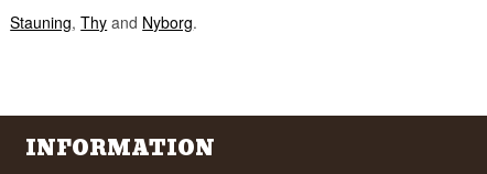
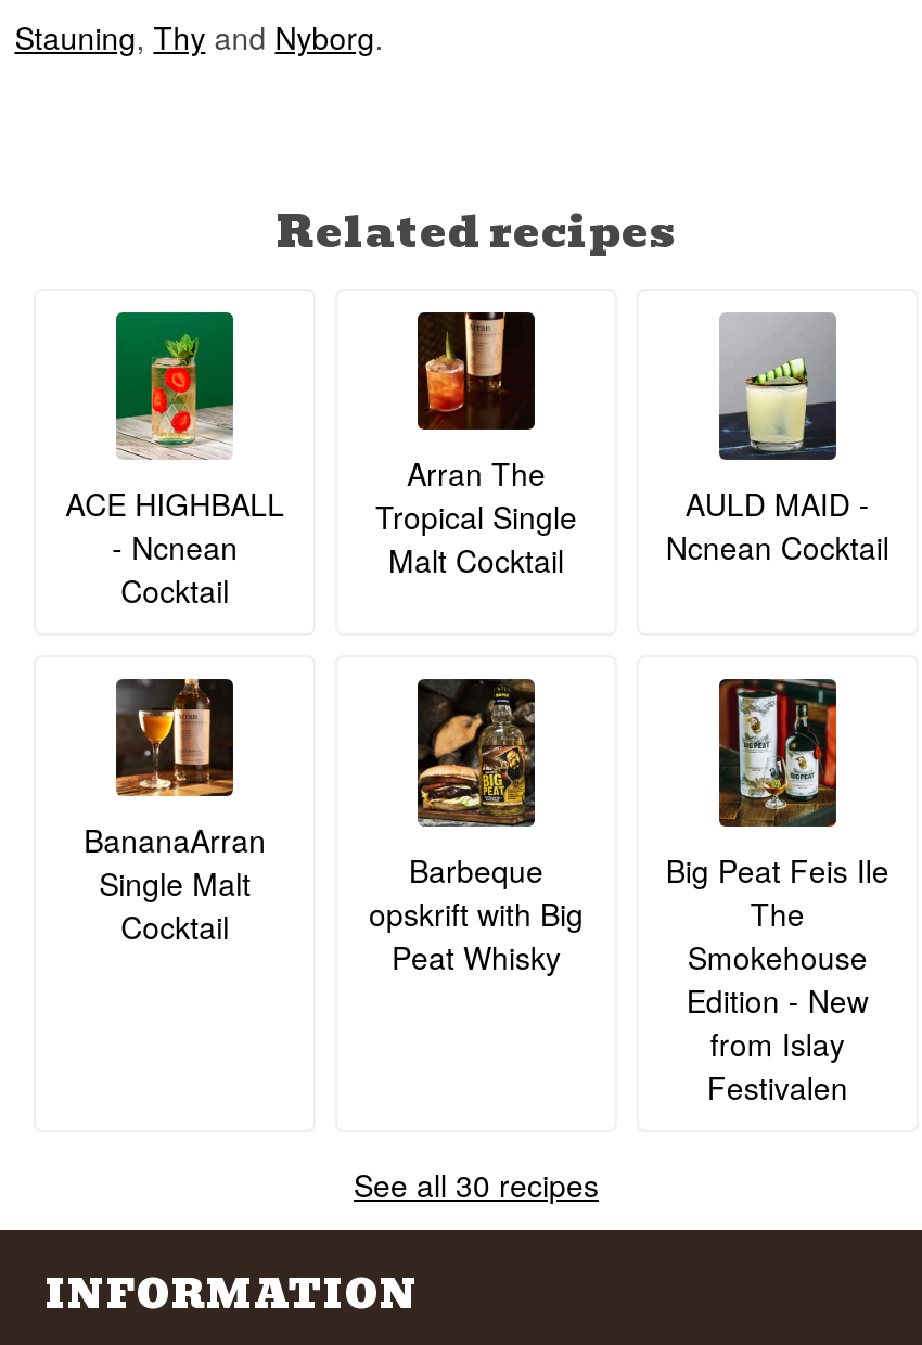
none -> [65,310,284,612] [image] | ACE HIGHBALL | - Ncnean | Cocktail
none -> [84,677,266,948] [image] | BananaArran | Single Malt | Cocktail
none -> [277,198,676,267] Related recipes
none -> [354,677,889,1206] [image] | Big Peat Feis Ile | The | Smokehouse | Edition - New | from Islay | Festivalen | See all 30 recipes
none -> [369,677,584,978] [image] | Barbeque | opskrift with Big | Peat Whisky
none -> [375,310,577,582] [image] | Arran The | Tropical Single | Malt Cocktail
none -> [666,312,889,569] [image] | AULD MAID - | Ncnean Cocktail

